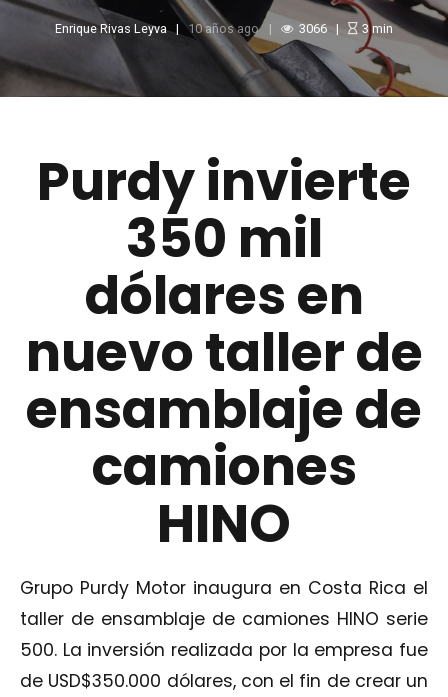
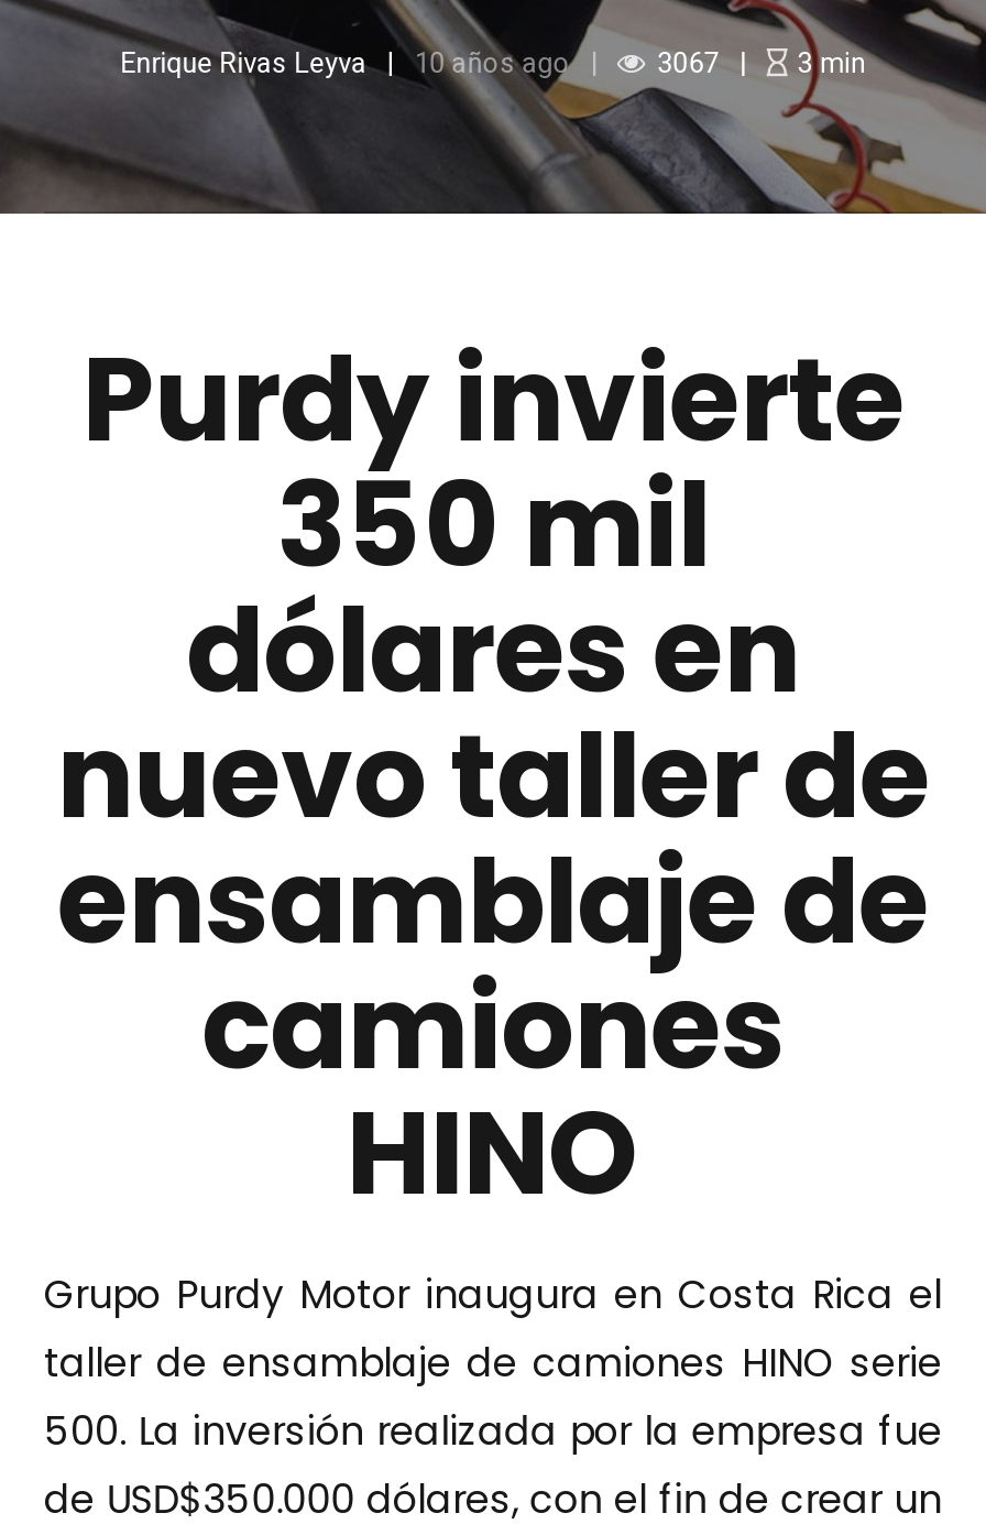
[299,21,327,36] 3066 -> [658,47,719,80] 3067

